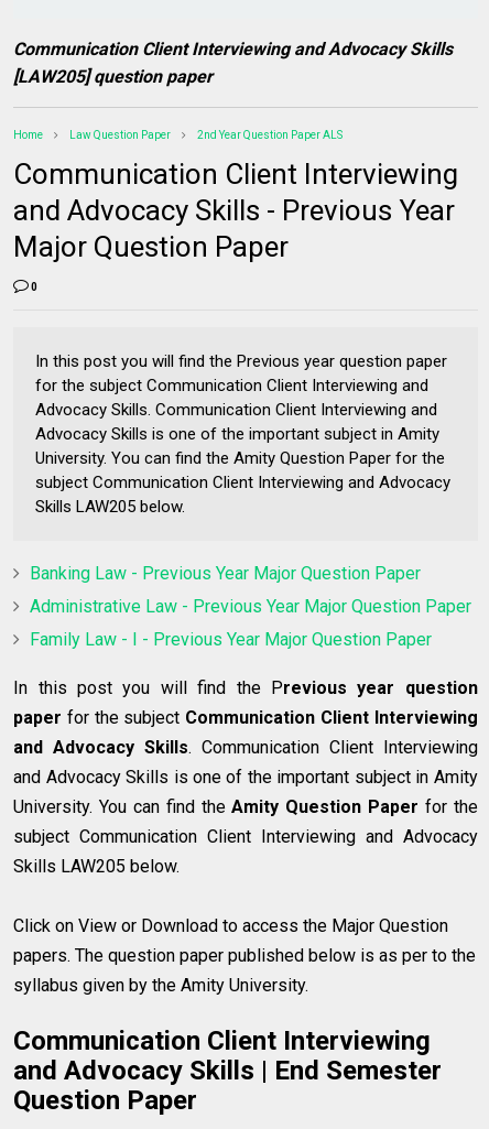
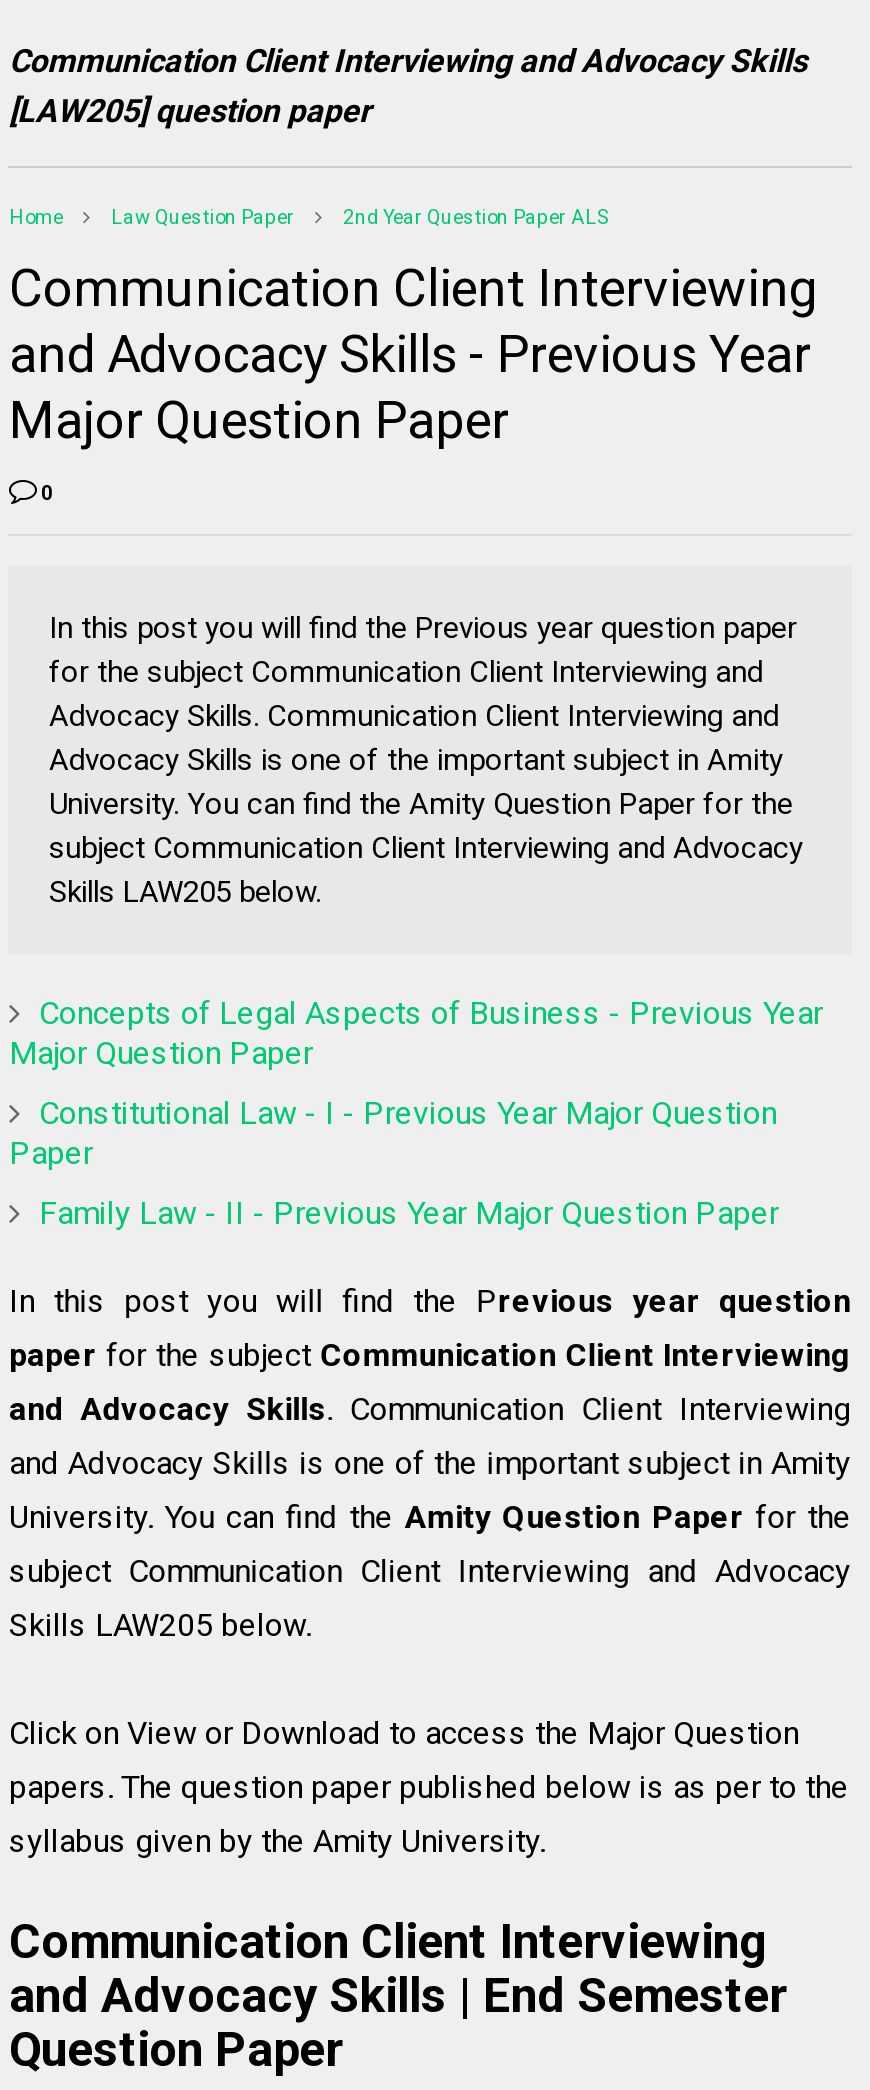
[30,563,421,584] Banking Law - Previous Year Major Question Paper -> [9,994,823,1072] Concepts of Legal Aspects of Business - Previous Year | Major Question Paper
[30,596,472,617] Administrative Law - Previous Year Major Question Paper -> [9,1094,777,1172] Constitutional Law - I - Previous Year Major Question | Paper
[30,629,432,650] Family Law - I - Previous Year Major Question Paper -> [39,1194,779,1232] Family Law - II - Previous Year Major Question Paper

